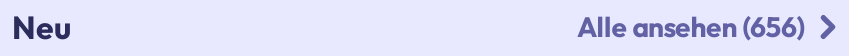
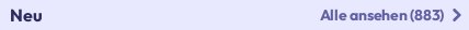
[577,9,804,45] Alle ansehen (656) -> [319,5,444,24] Alle ansehen (883)

